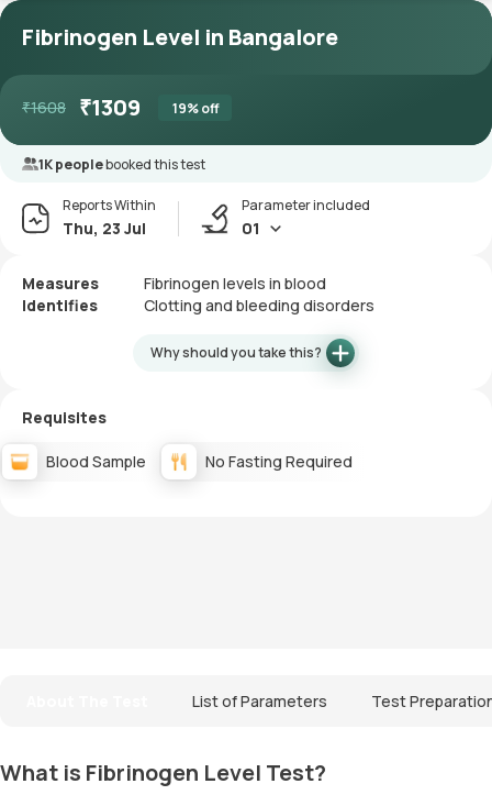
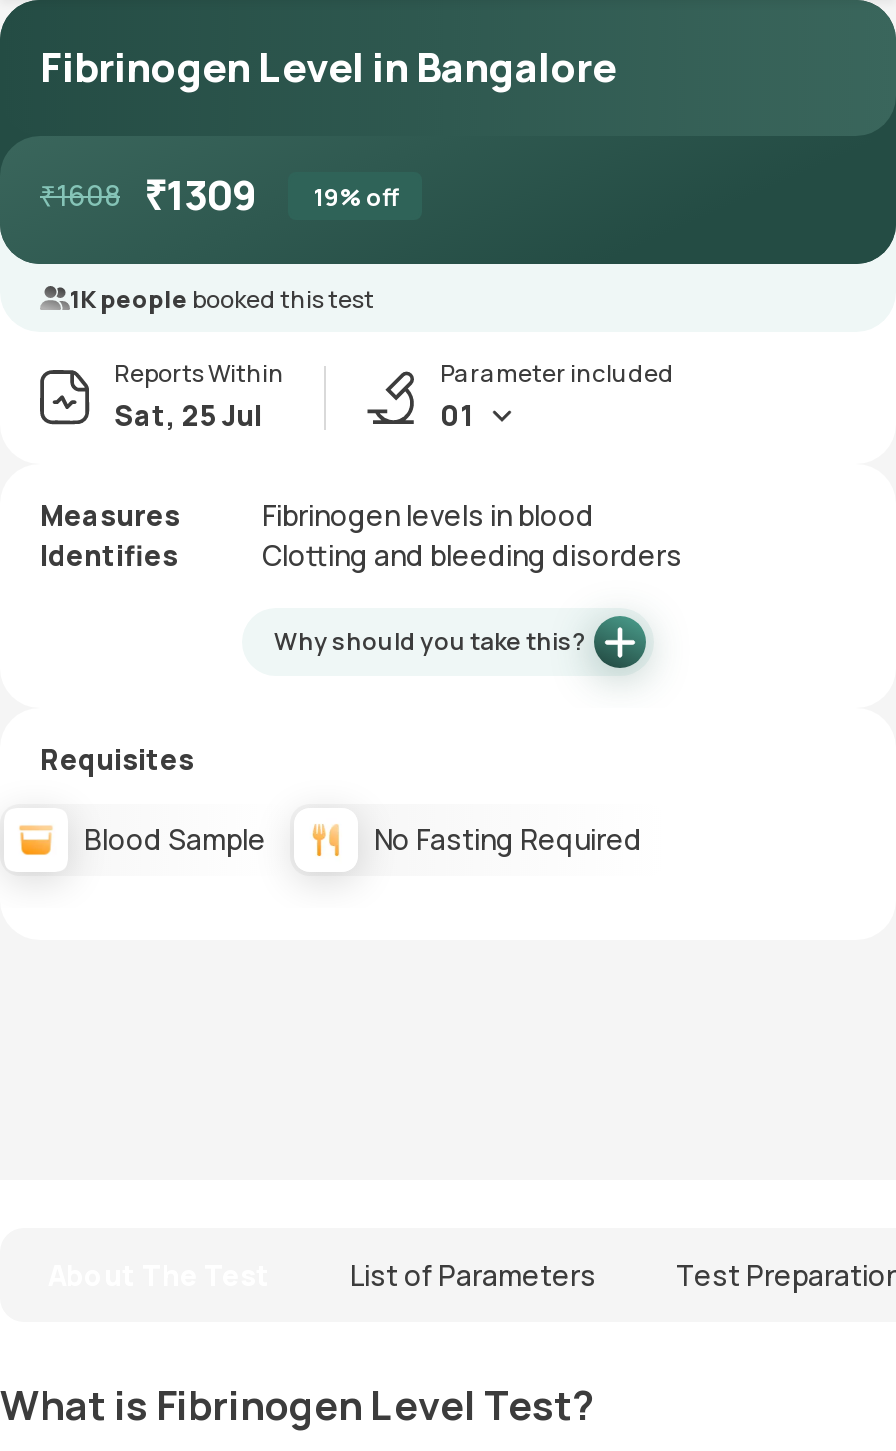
[63,218,146,239] Thu, 23 Jul -> [114,396,262,434] Sat, 25 Jul

